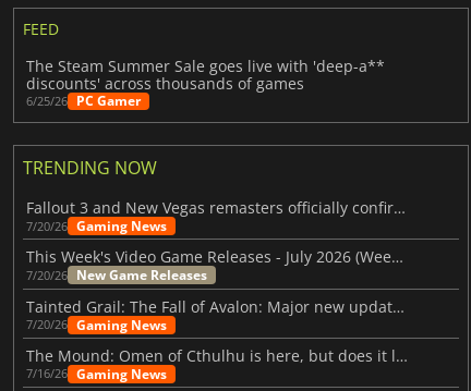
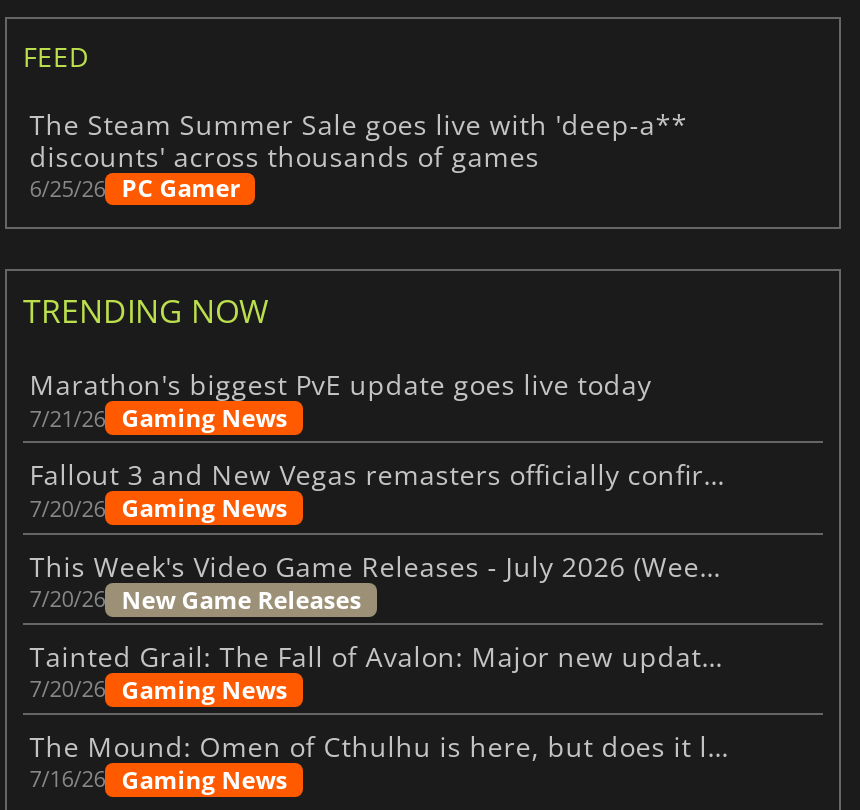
none -> [29,365,651,435] Marathon's biggest PvE update goes live today | 7/21/26 Gaming News

